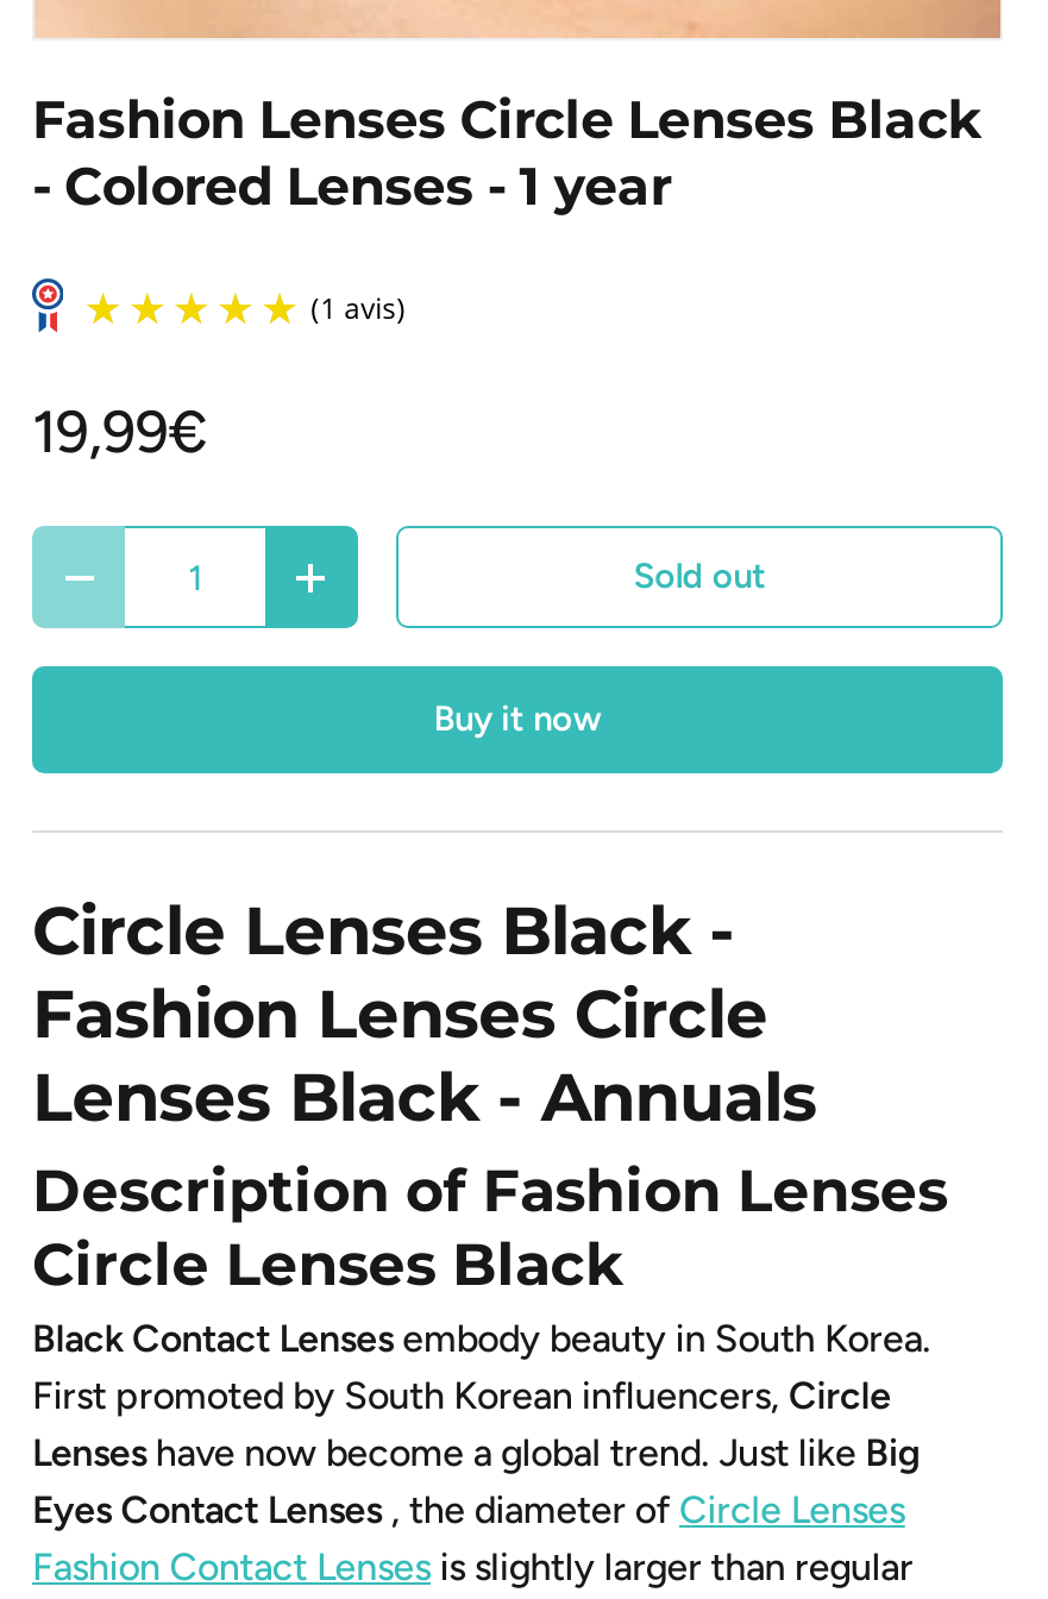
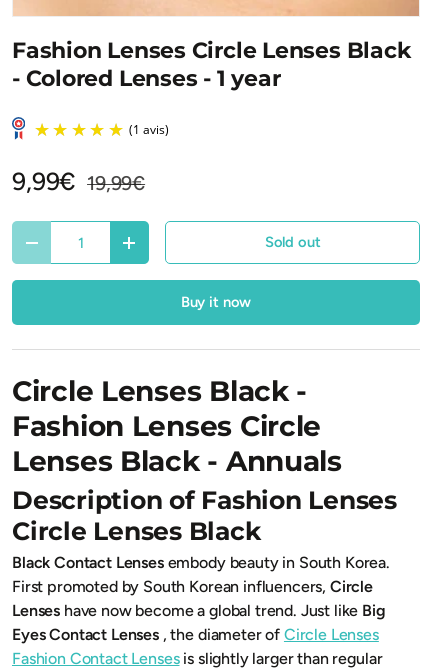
[32,397,208,466] 19,99€ -> [12,167,145,196] 9,99€ 19,99€

